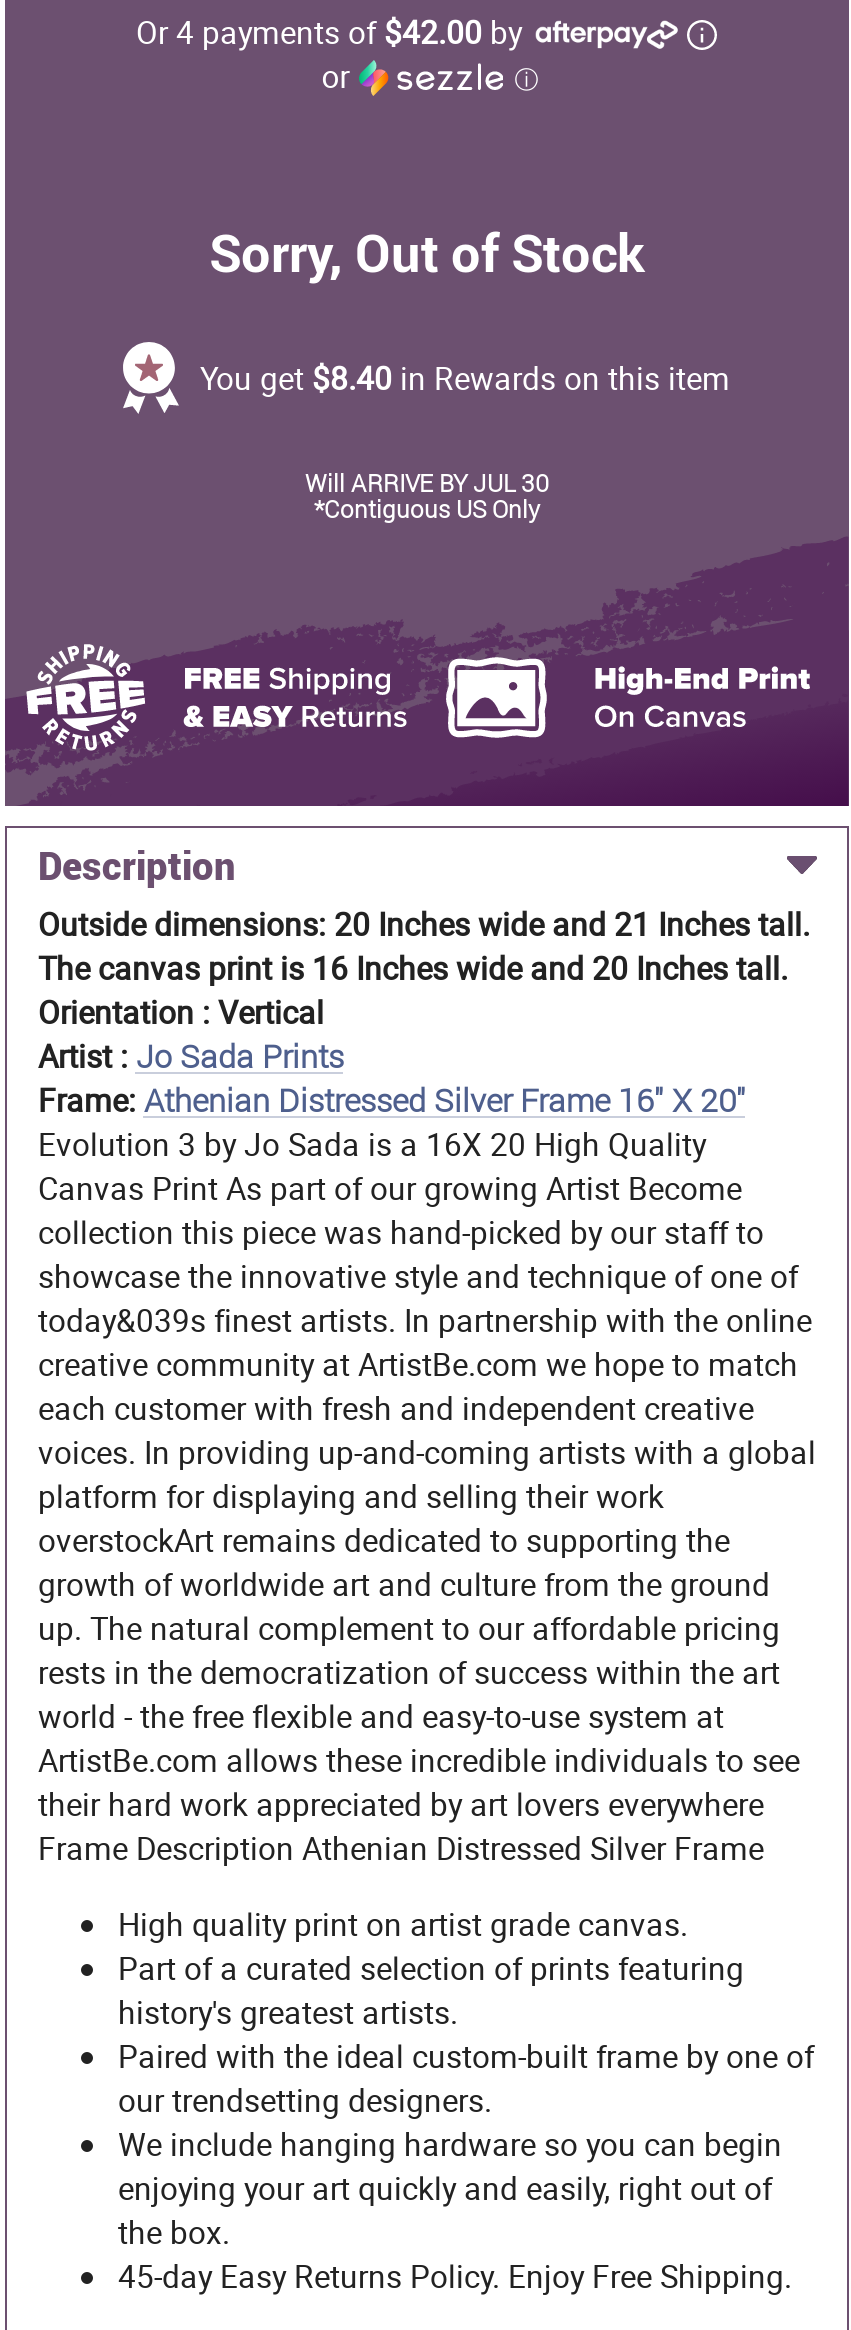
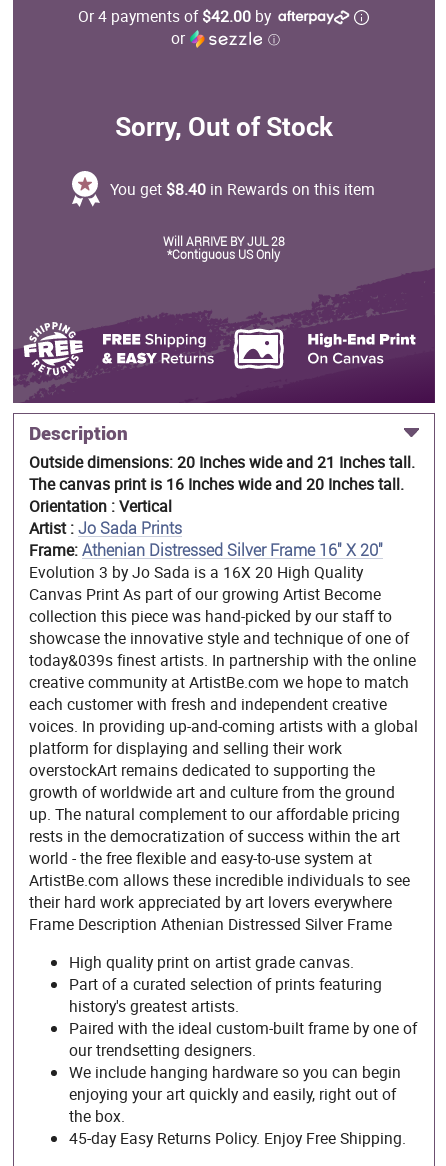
[305,465,549,497] Will ARRIVE BY JUL 30 -> [163,233,285,249] Will ARRIVE BY JUL 28

